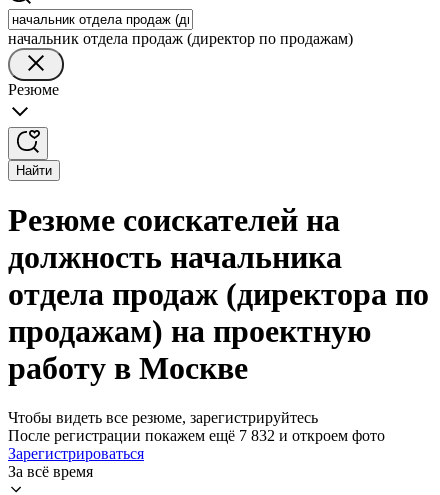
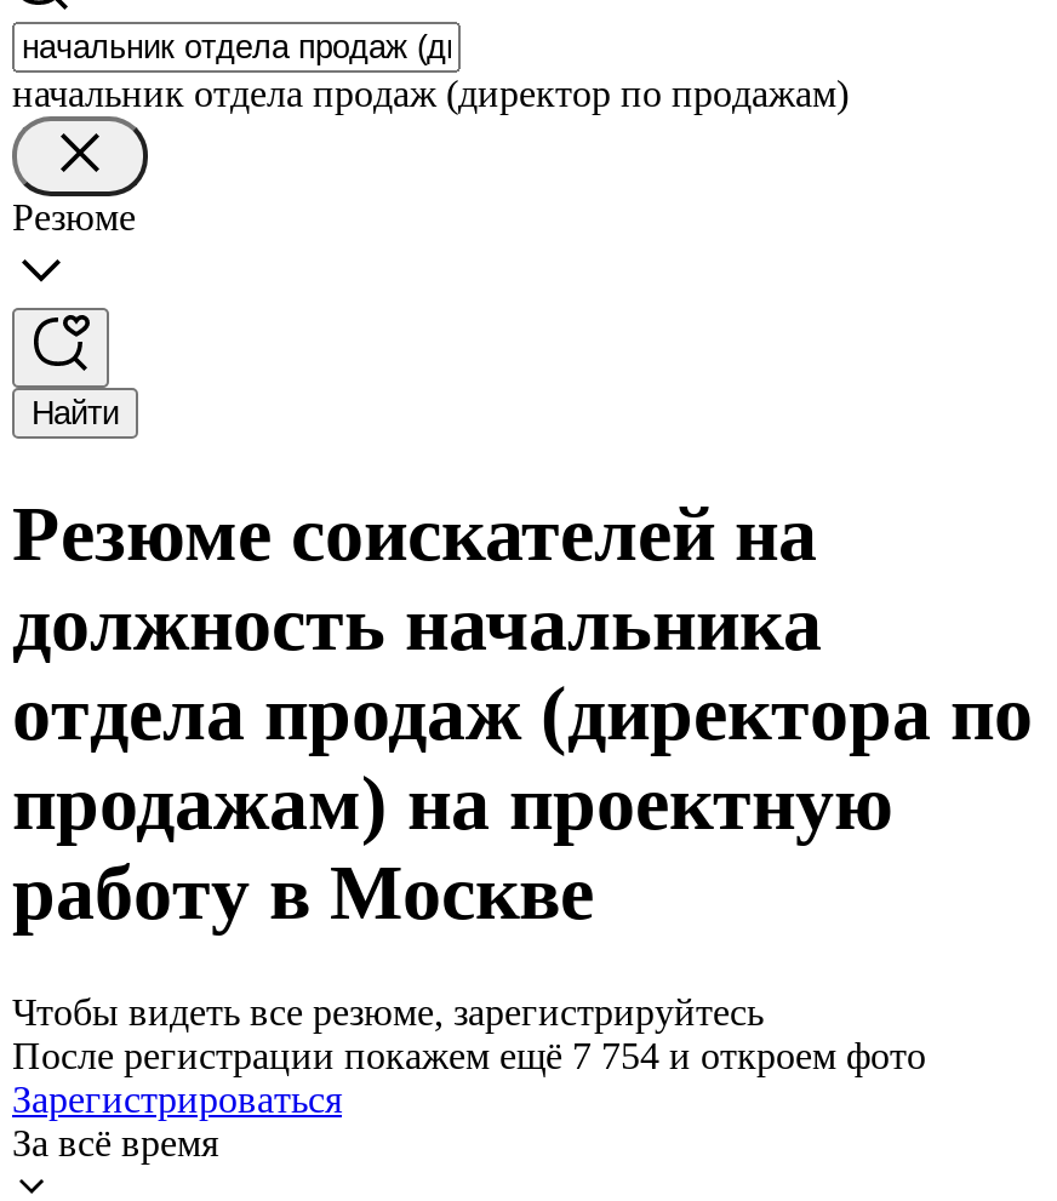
[8,427,385,444] После регистрации покажем ещё 7 832 и откроем фото -> [12,1035,926,1076] После регистрации покажем ещё 7 754 и откроем фото

